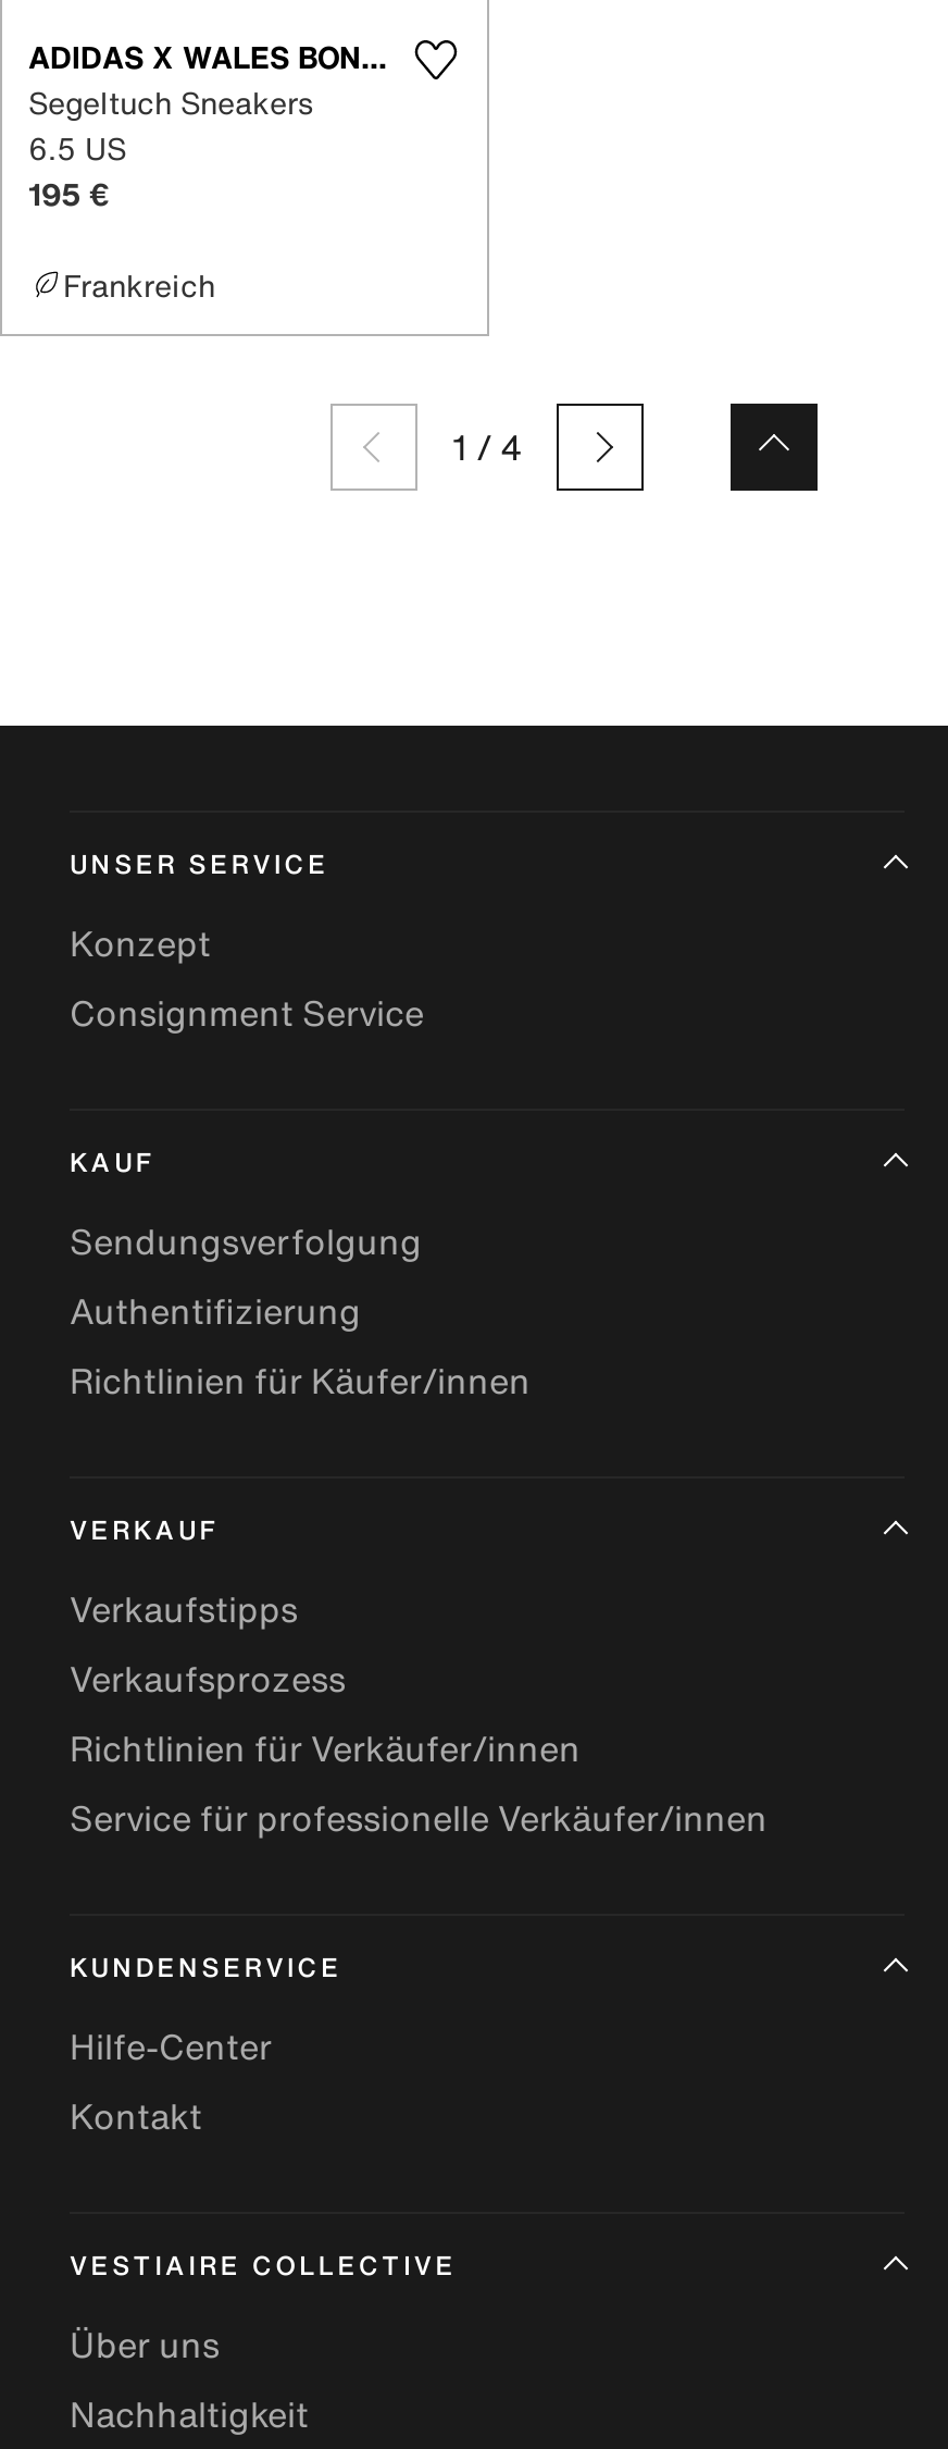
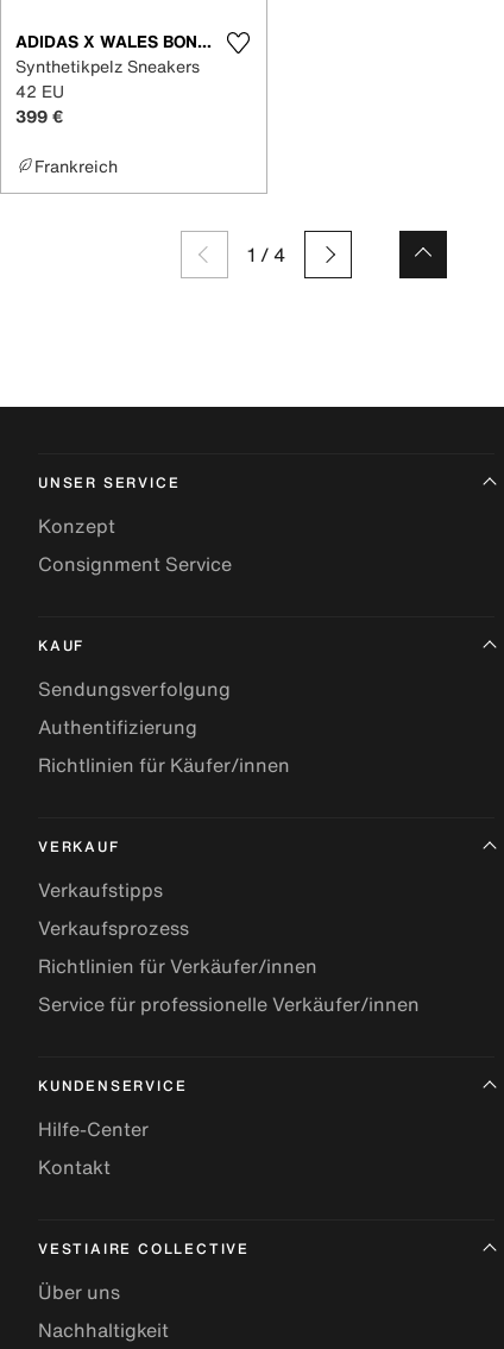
[28,78,313,215] Segeltuch Sneakers | 6.5 US | 195 € -> [15,53,200,128] Synthetikpelz Sneakers | 42 EU | 399 €

